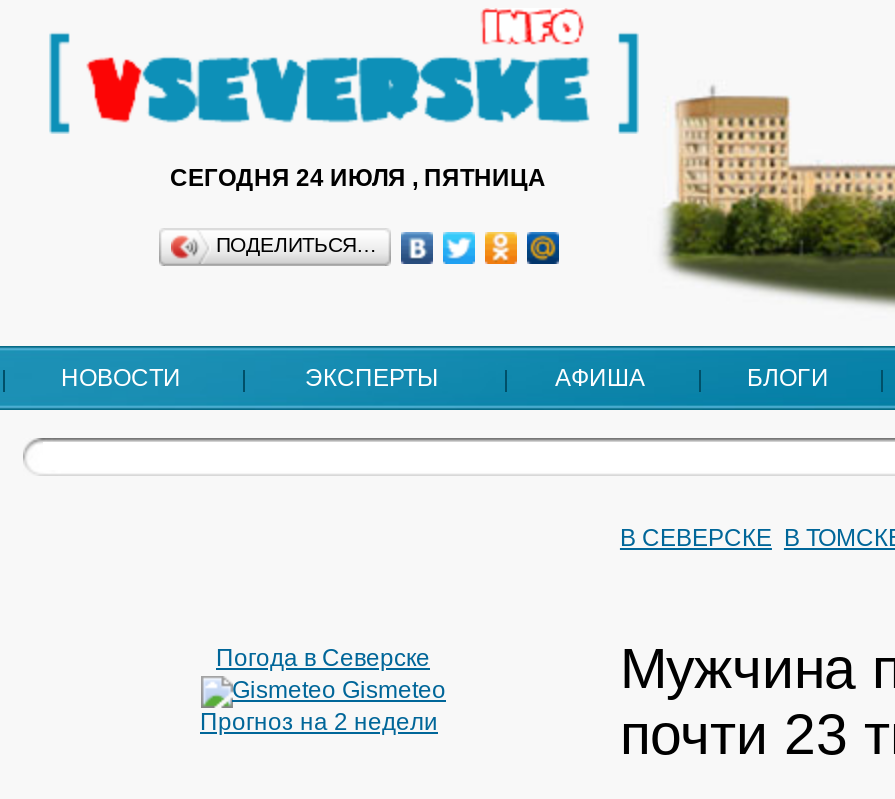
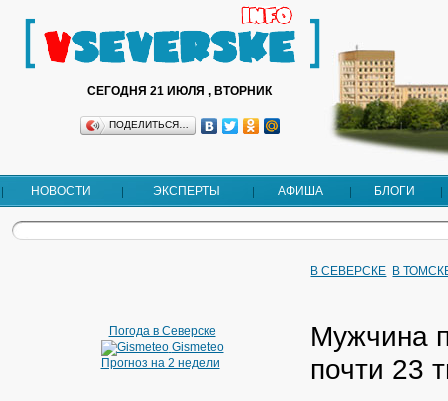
[170,164,546,192] СЕГОДНЯ 24 ИЮЛЯ , ПЯТНИЦА -> [87,84,272,98] СЕГОДНЯ 21 ИЮЛЯ , ВТОРНИК

